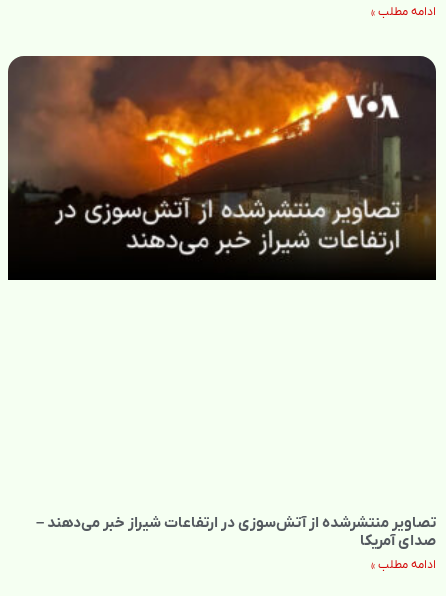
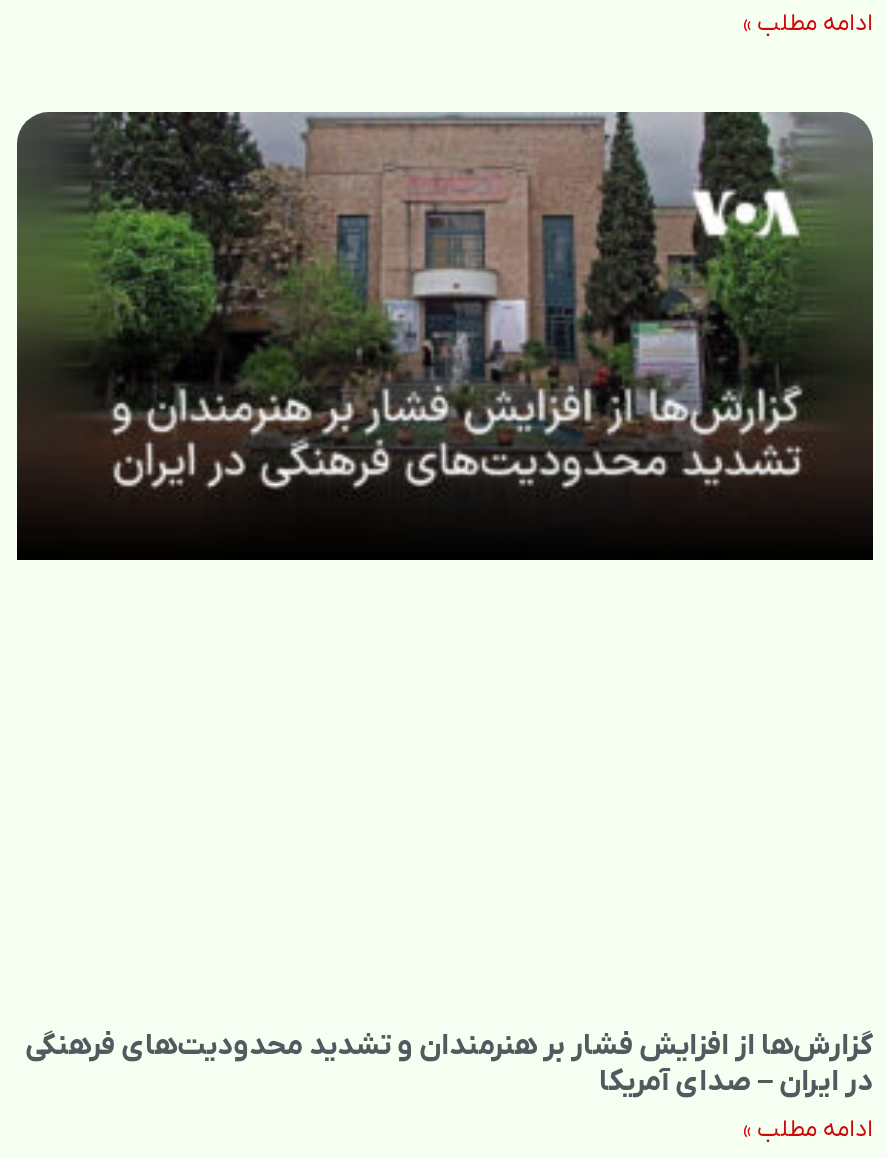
[9,55,436,256] [image] -> [19,110,873,510] [image]
[36,513,436,551] تصاویر منتشرشده از آتش‌سوزی در ارتفاعات شیراز خبر می‌دهند – | صدای آمریکا -> [25,1026,873,1102] گزارش‌ها از افزایش فشار بر هنرمندان و تشدید محدودیت‌های فرهنگی | در ایران – صدای آمریکا

